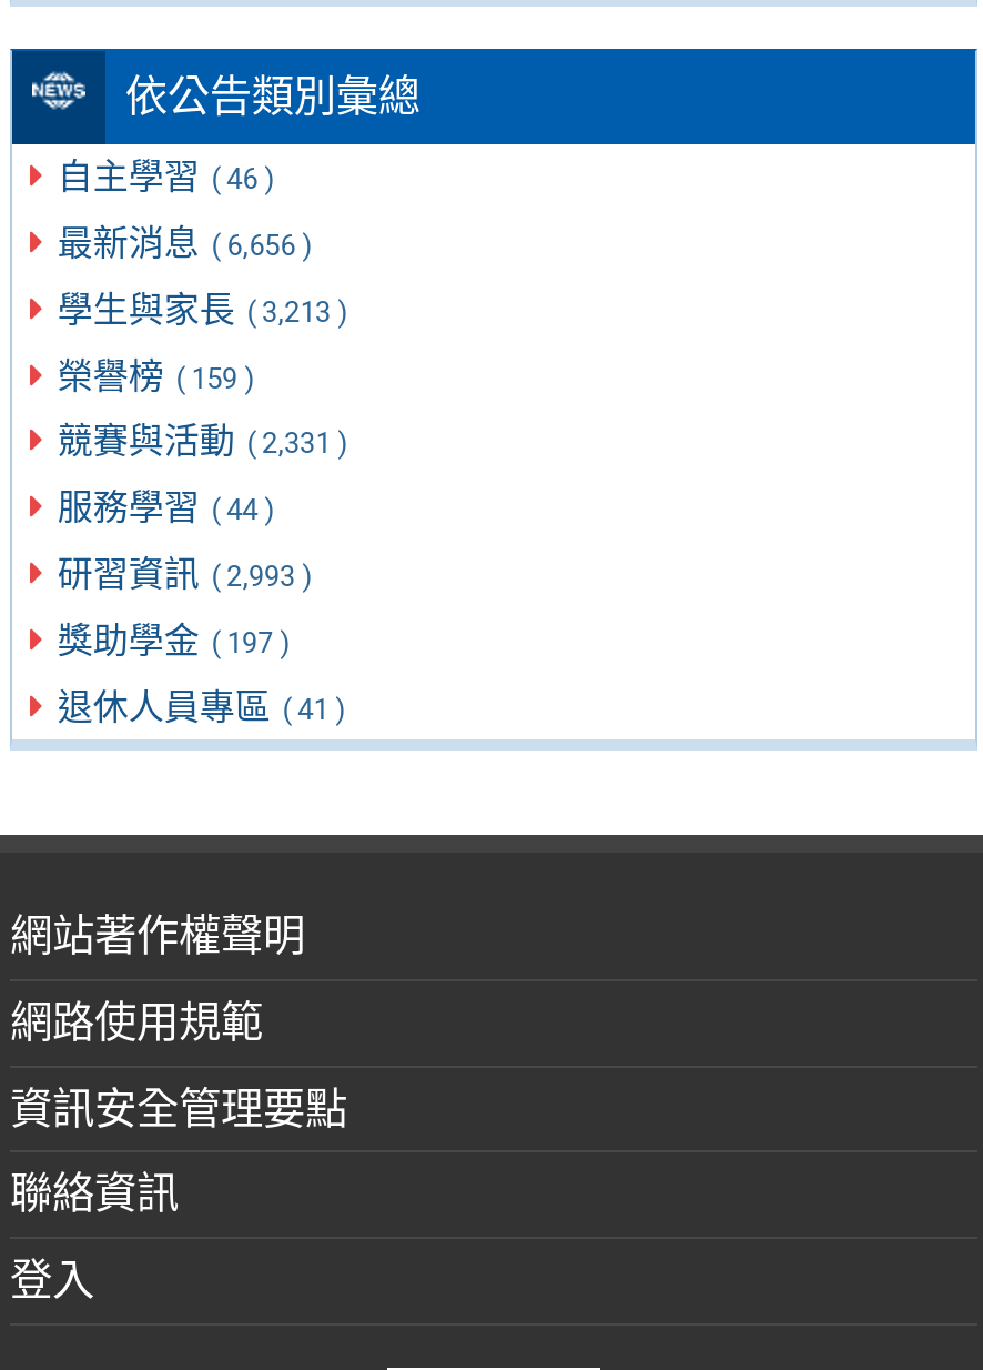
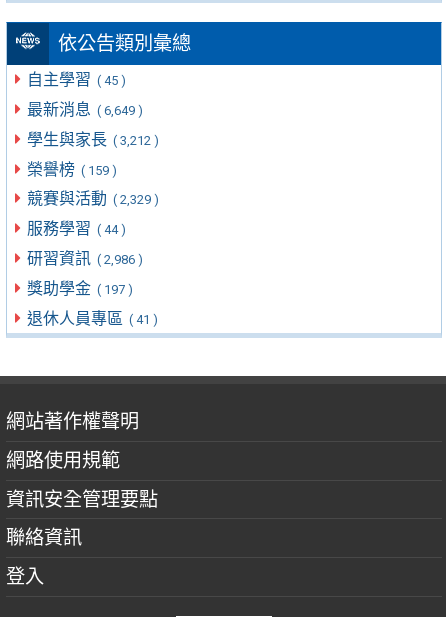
[57,156,276,198] 自主學習 ( 46 ) -> [27,70,126,89] 自主學習 ( 45 )
[57,222,313,264] 最新消息 ( 6,656 ) -> [27,100,143,119] 最新消息 ( 6,649 )
[57,288,349,330] 學生與家長 ( 3,213 ) -> [27,130,159,149] 學生與家長 ( 3,212 )
[57,421,349,463] 競賽與活動 ( 2,331 ) -> [27,189,159,208] 競賽與活動 ( 2,329 )
[57,553,313,595] 研習資訊 ( 2,993 ) -> [27,249,143,268] 研習資訊 ( 2,986 )

